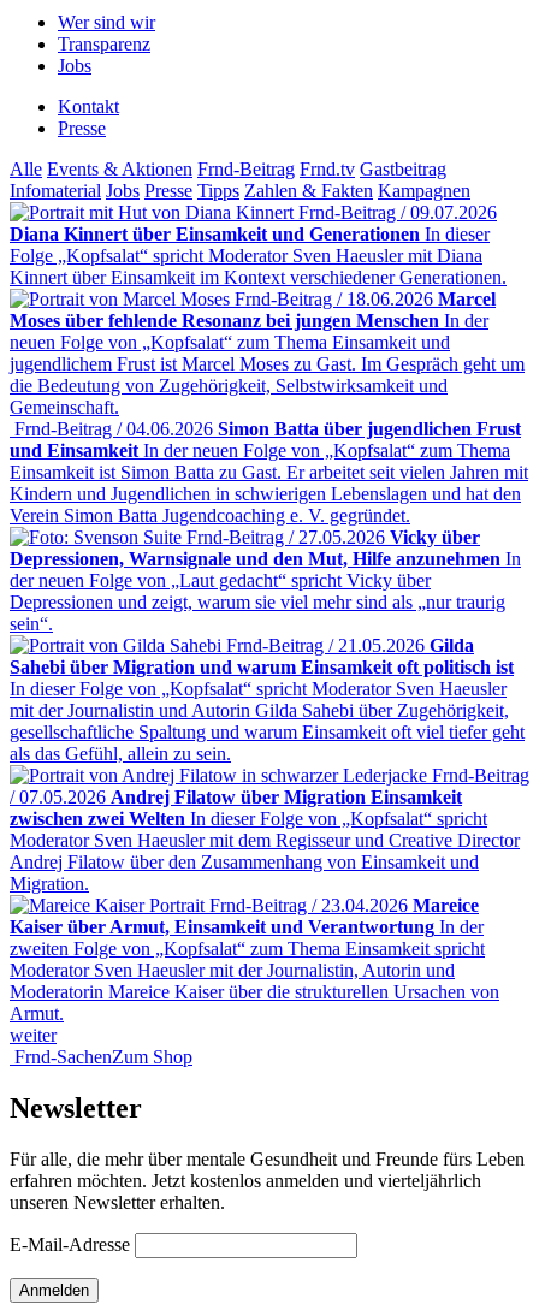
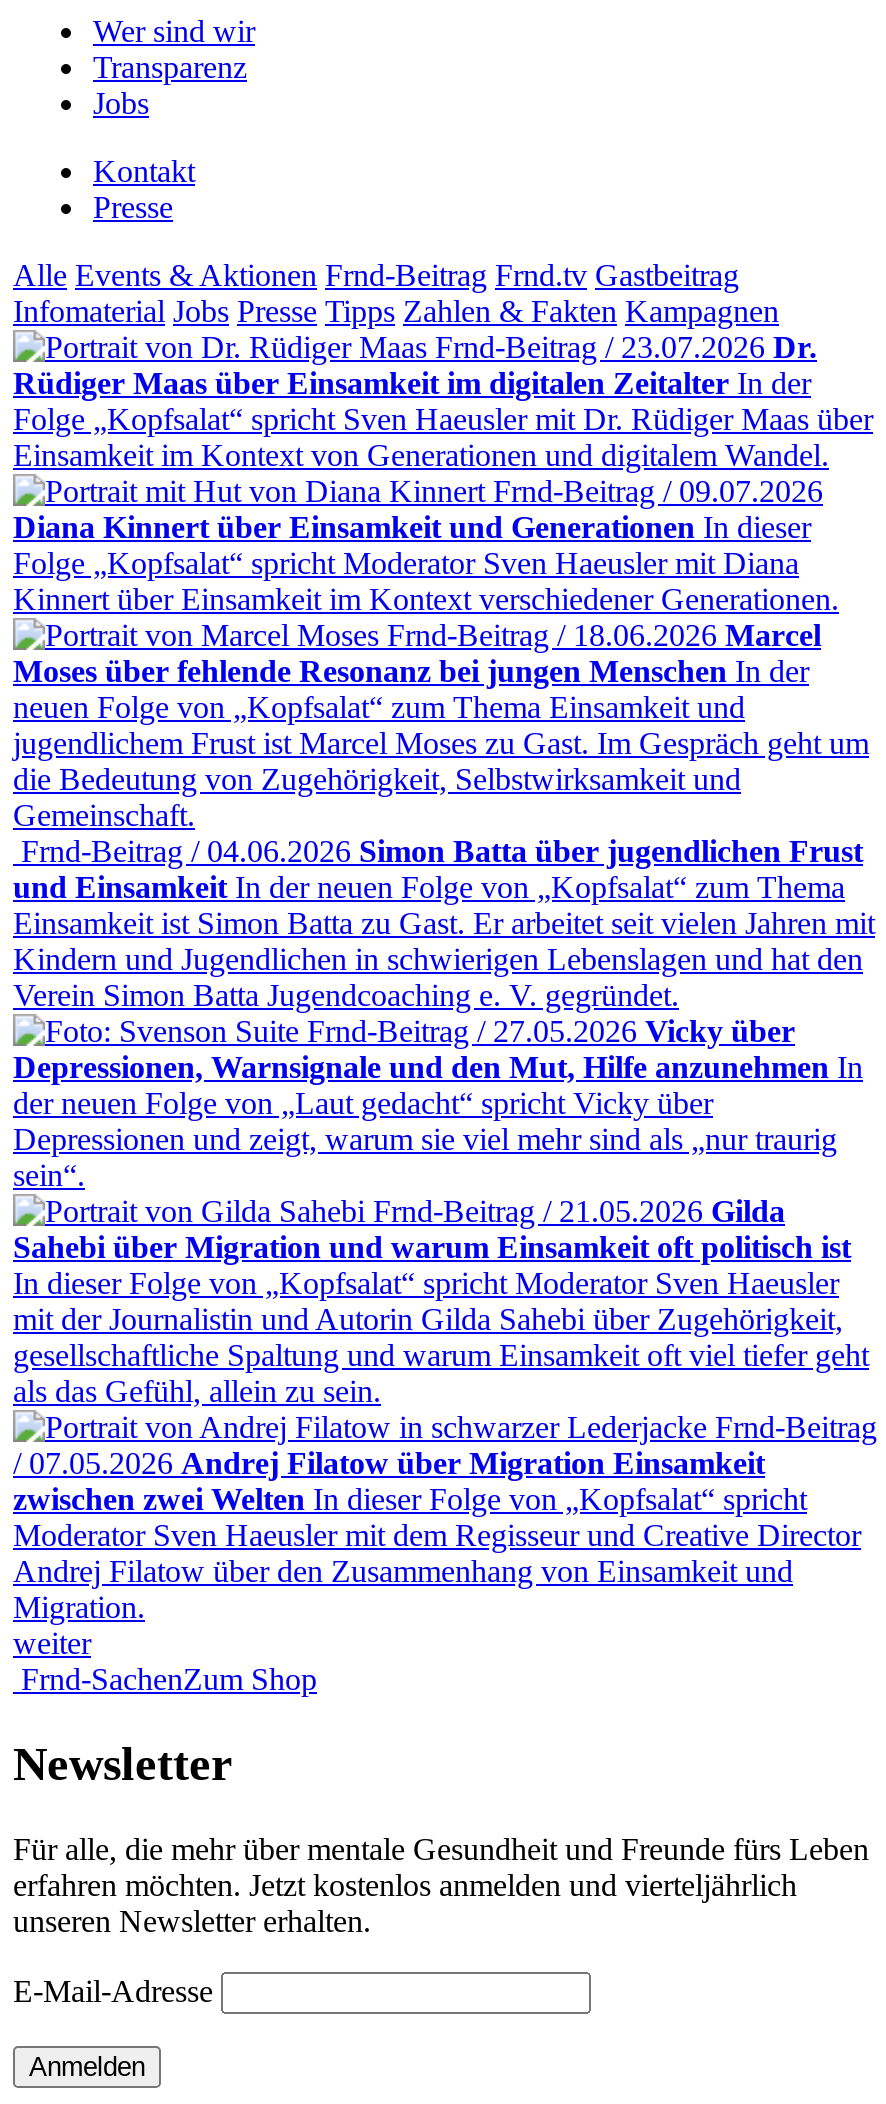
none -> [13,330,873,472] Frnd-Beitrag / 23.07.2026 Dr. | Rüdiger Maas über Einsamkeit im digitalen Zeitalter In der | Folge „Kopfsalat“ spricht Sven Haeusler mit Dr. Rüdiger Maas über | Einsamkeit im Kontext von Generationen und digitalem Wandel.
moved [10,202,529,894] -> [13,474,877,1624]: Frnd-Beitrag / 09.07.2026 | Diana Kinnert über Einsamkeit und Generationen In dieser | Folge „Kopfsalat“ spricht Moderator Sven Haeusler mit Diana | ... | Andrej Filatow über den Zusammenhang von Einsamkeit und | Migration.
[10,895,499,1024] Frnd-Beitrag / 23.04.2026 Mareice | Kaiser über Armut, Einsamkeit und Verantwortung In der | zweiten Folge von „Kopfsalat“ zum Thema Einsamkeit spricht | Moderator Sven Haeusler mit der Journalistin, Autorin und | Moderatorin Mareice Kaiser über die strukturellen Ursachen von | Armut. -> none

